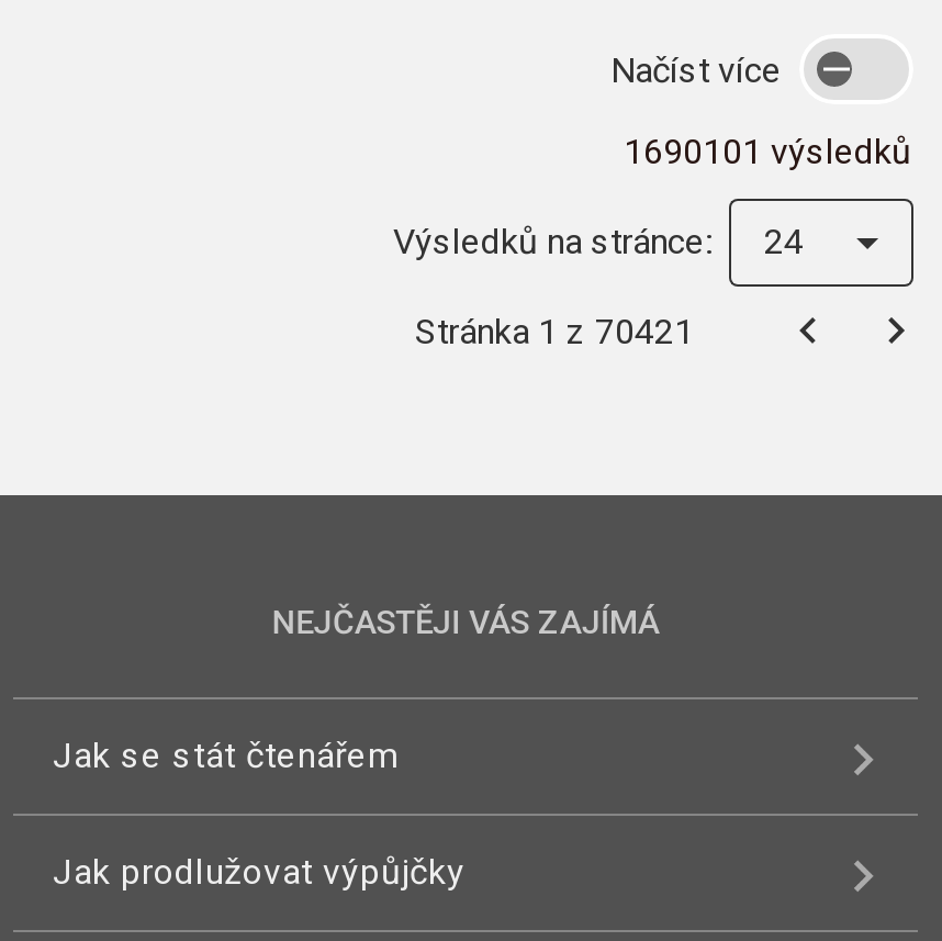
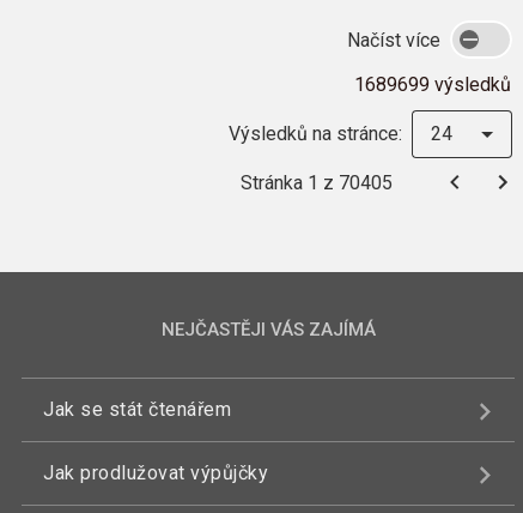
[624,131,911,172] 1690101 výsledků -> [354,73,511,96] 1689699 výsledků
[415,310,694,351] Stránka 1 z 70421 -> [241,171,393,194] Stránka 1 z 70405

